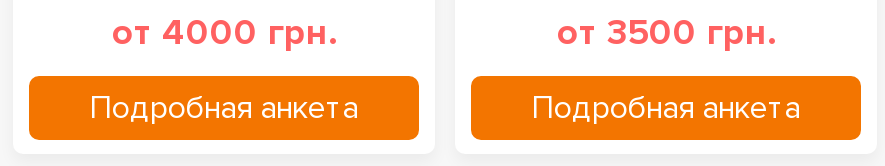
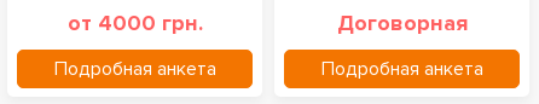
[557,10,775,54] от 3500 грн. -> [337,10,467,37] Договорная

